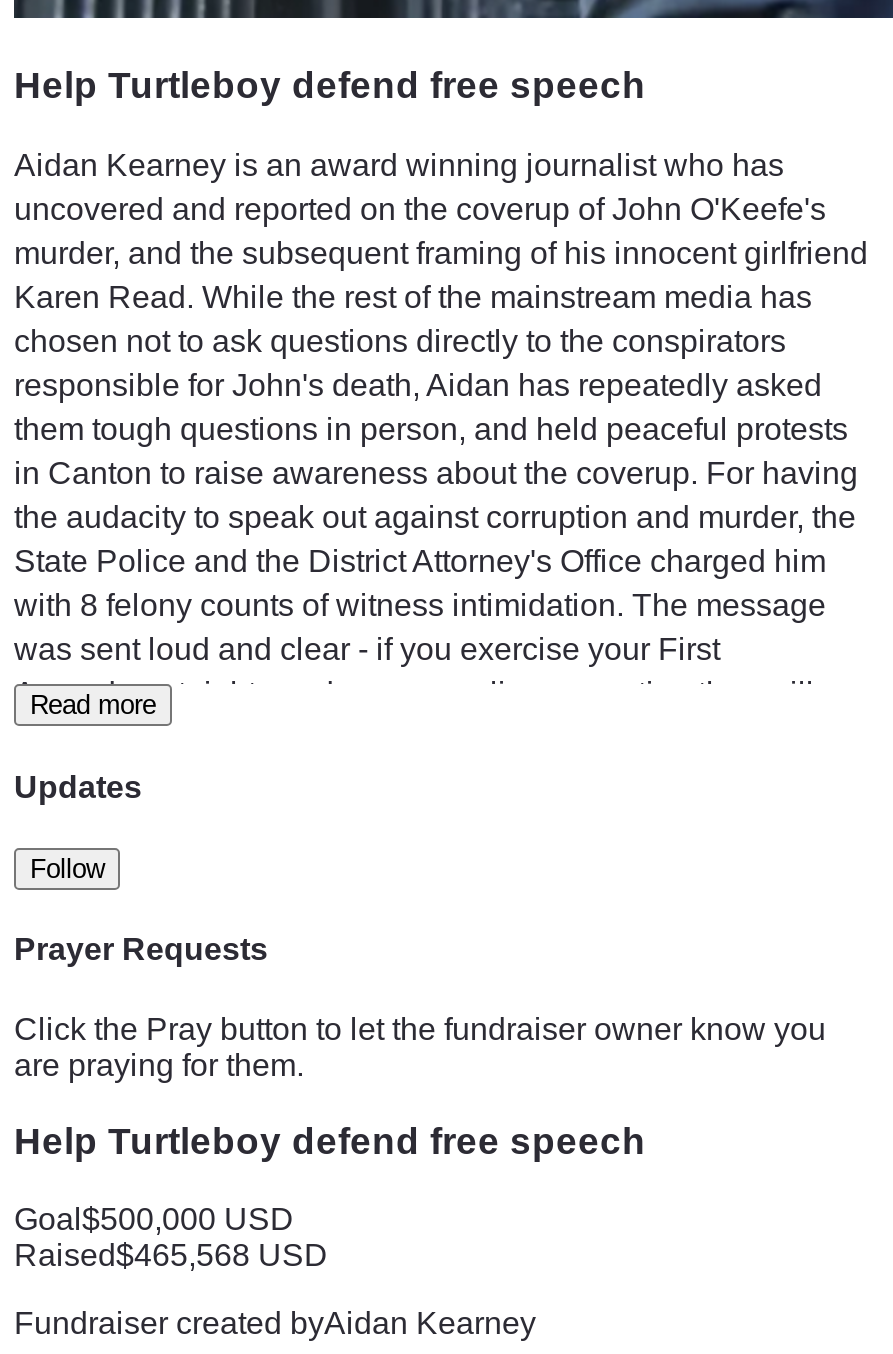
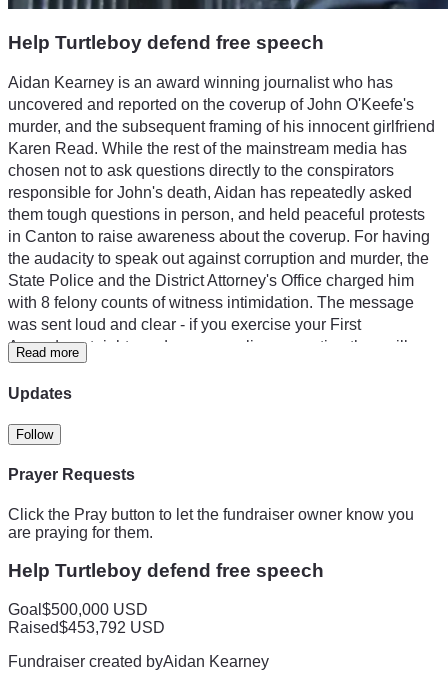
[14,1238,328,1272] Raised$465,568 USD -> [8,619,165,636] Raised$453,792 USD

